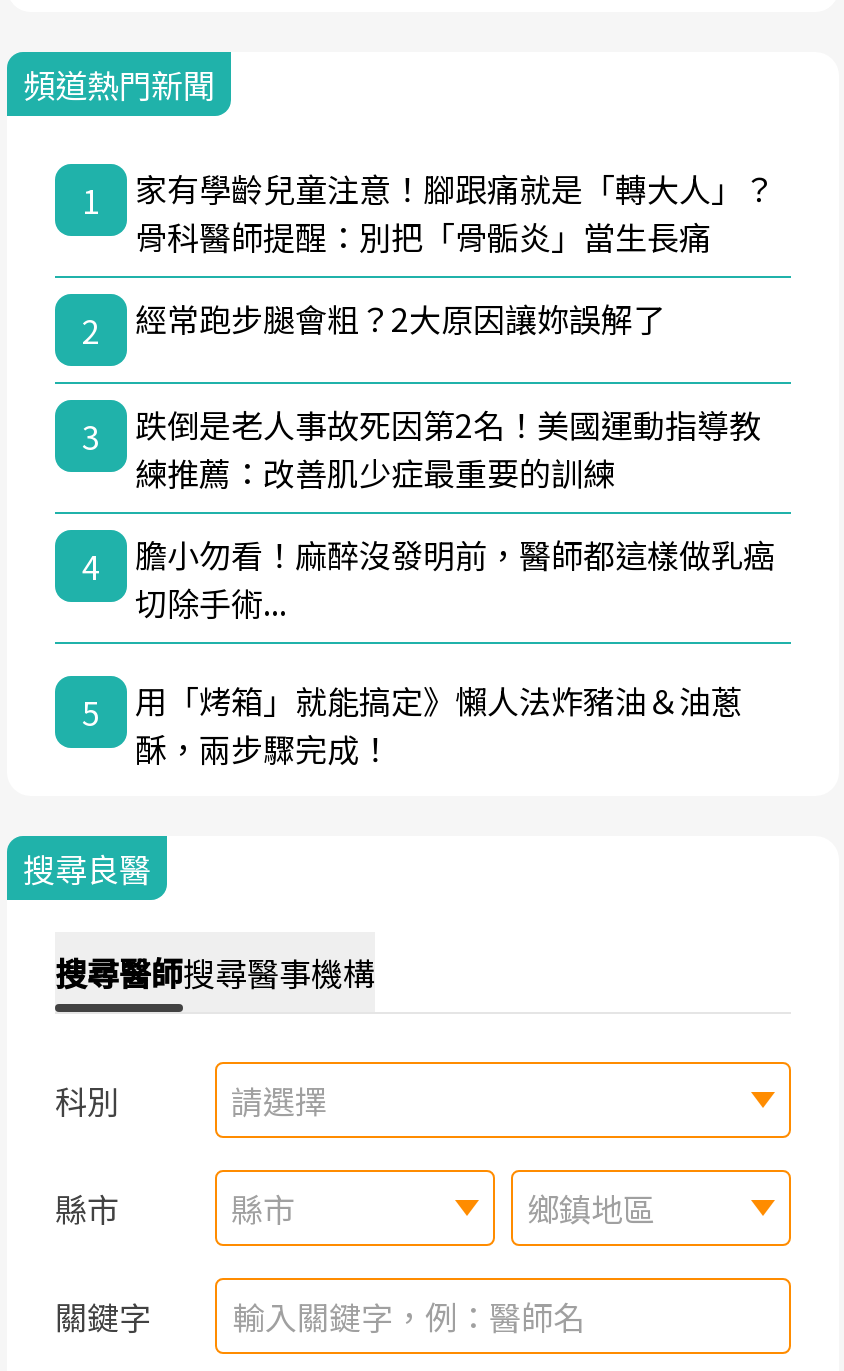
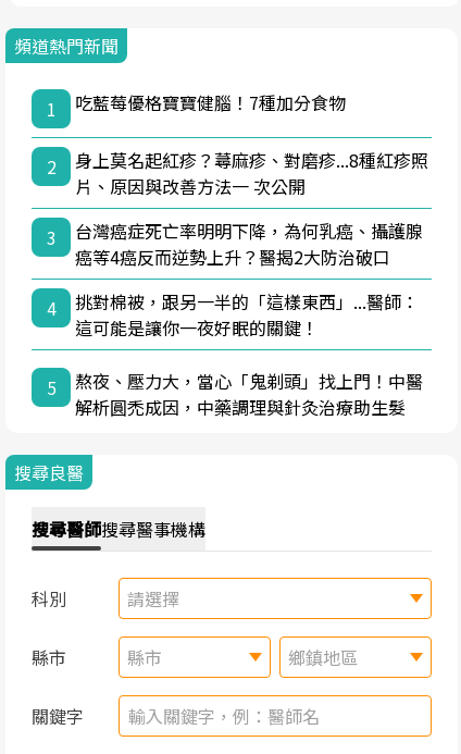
[135,163,775,259] 家有學齡兒童注意！腳跟痛就是「轉大人」？ | 骨科醫師提醒：別把「骨骺炎」當生長痛 -> [75,89,346,115] 吃藍莓優格寶寶健腦！7種加分食物
[135,293,665,341] 經常跑步腿會粗？2大原因讓妳誤解了 -> [75,147,428,199] 身上莫名起紅疹？蕁麻疹、對磨疹...8種紅疹照 | 片、原因與改善方法一 次公開
[135,399,761,495] 跌倒是老人事故死因第2名！美國運動指導教 | 練推薦：改善肌少症最重要的訓練 -> [75,217,423,270] 台灣癌症死亡率明明下降，為何乳癌、攝護腺 | 癌等4癌反而逆勢上升？醫揭2大防治破口
[135,529,775,625] 膽小勿看！麻醉沒發明前，醫師都這樣做乳癌 | 切除手術... -> [75,288,419,340] 挑對棉被，跟另一半的「這樣東西」...醫師： | 這可能是讓你一夜好眠的關鍵！
[135,675,743,771] 用「烤箱」就能搞定》懶人法炸豬油＆油蔥 | 酥，兩步驟完成！ -> [75,367,423,420] 熬夜、壓力大，當心「鬼剃頭」找上門！中醫 | 解析圓禿成因，中藥調理與針灸治療助生髮

